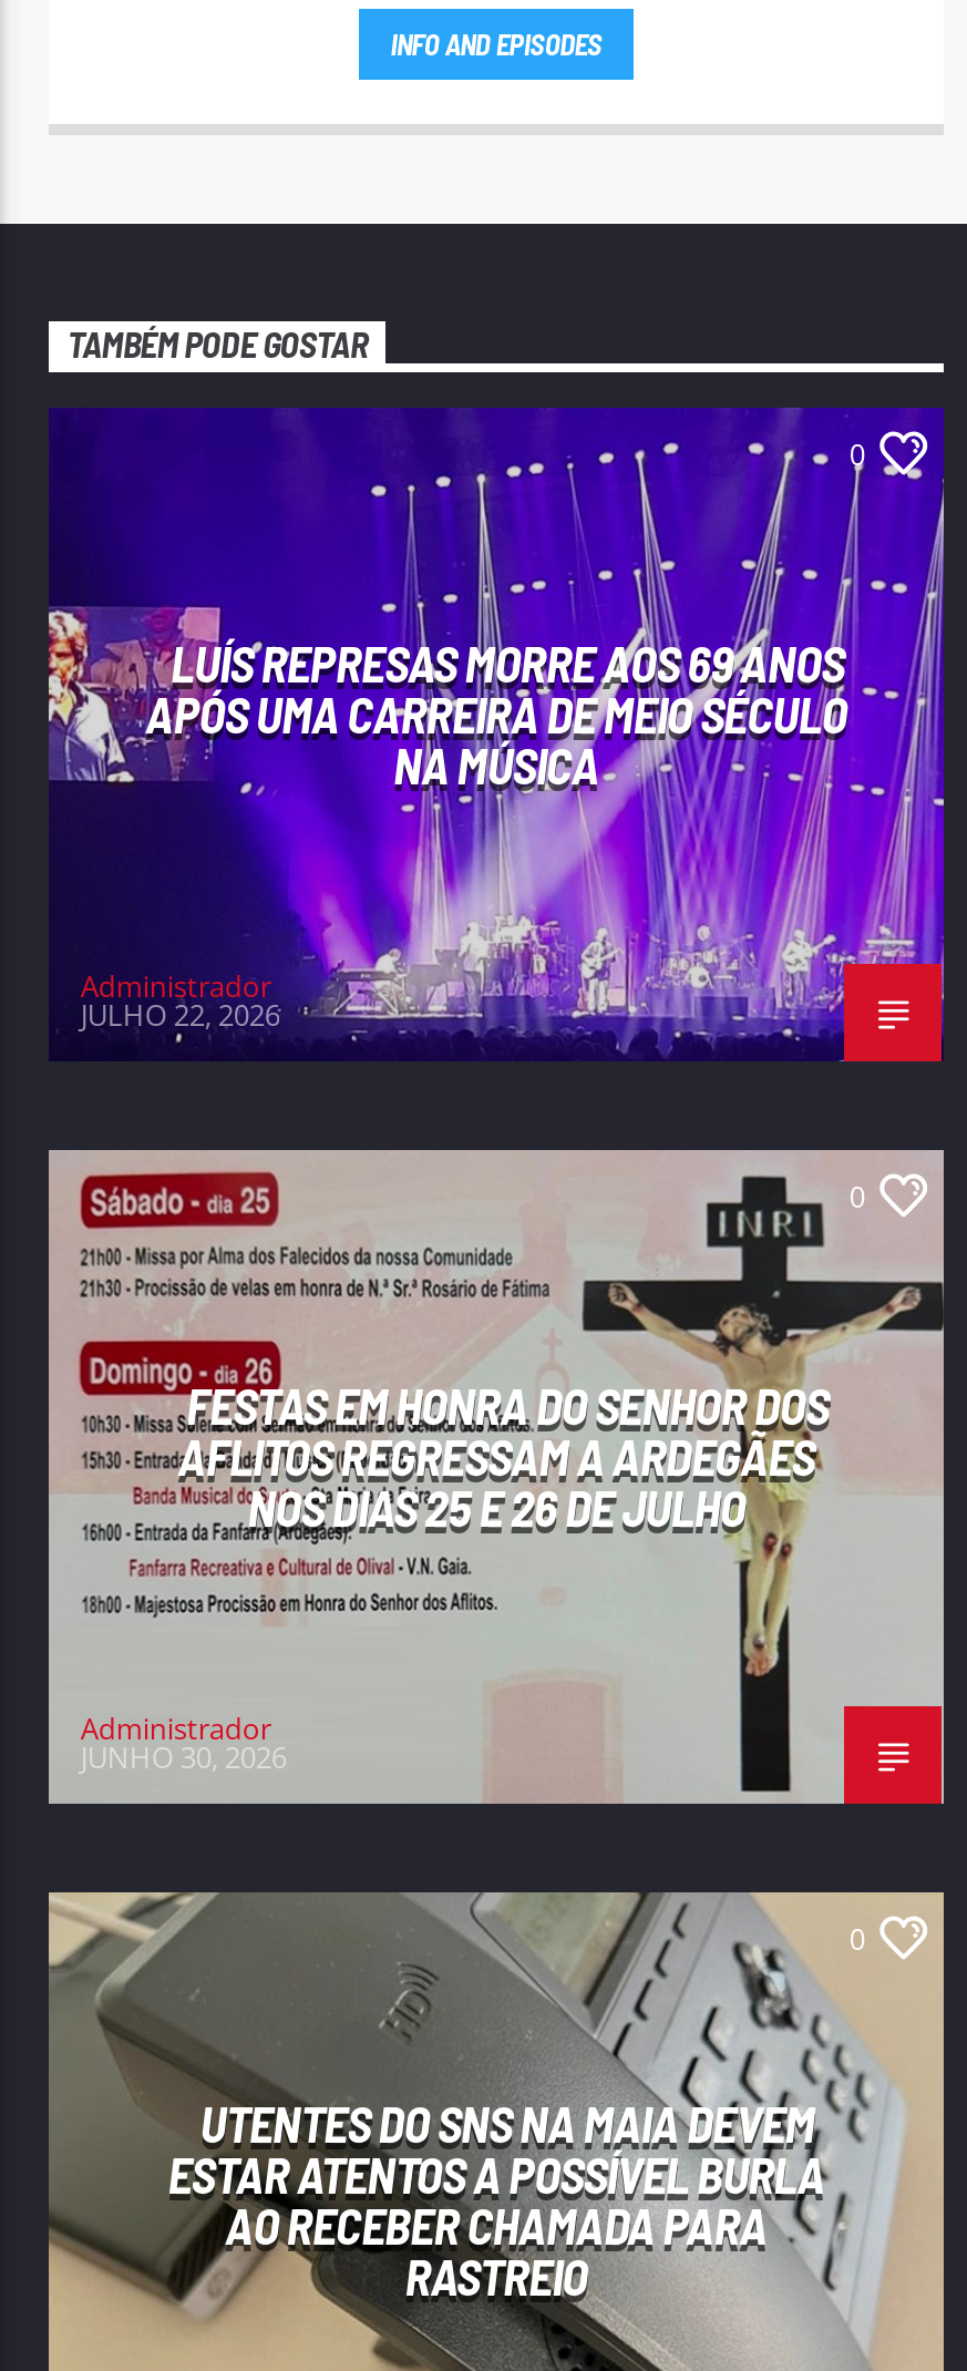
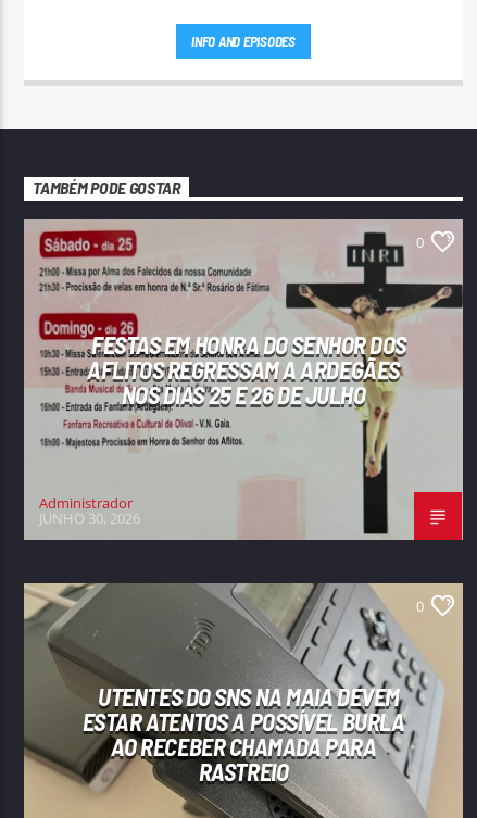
[49,408,946,1061] [image] | 0 -> none
[146,634,847,793] LUÍS REPRESAS MORRE AOS 69 ANOS | APÓS UMA CARREIRA DE MEIO SÉCULO | NA MÚSICA -> none
[81,966,280,1036] Administrador | JULHO 22, 2026 -> none

